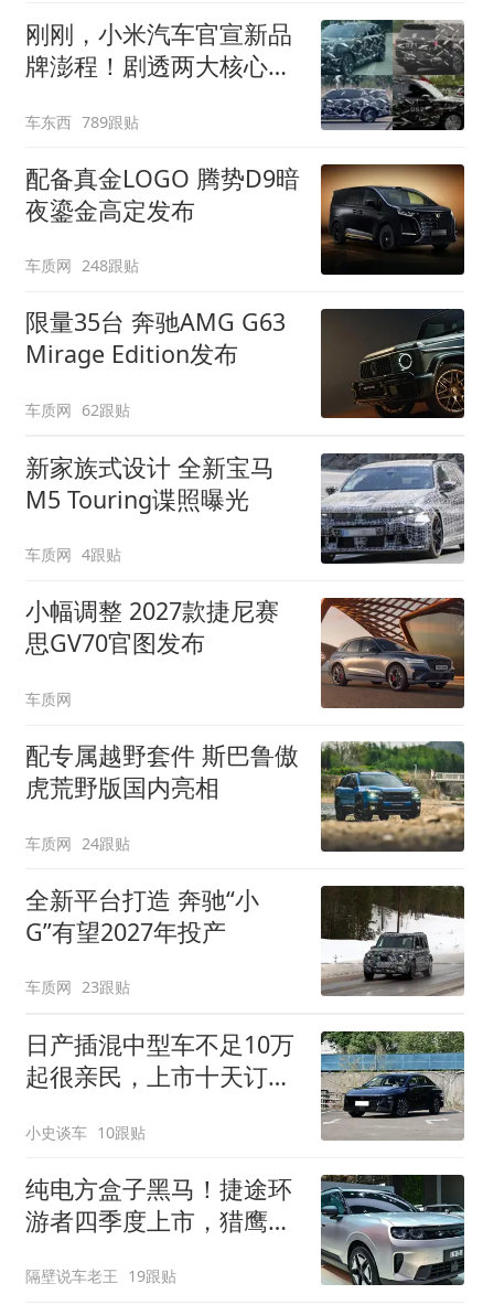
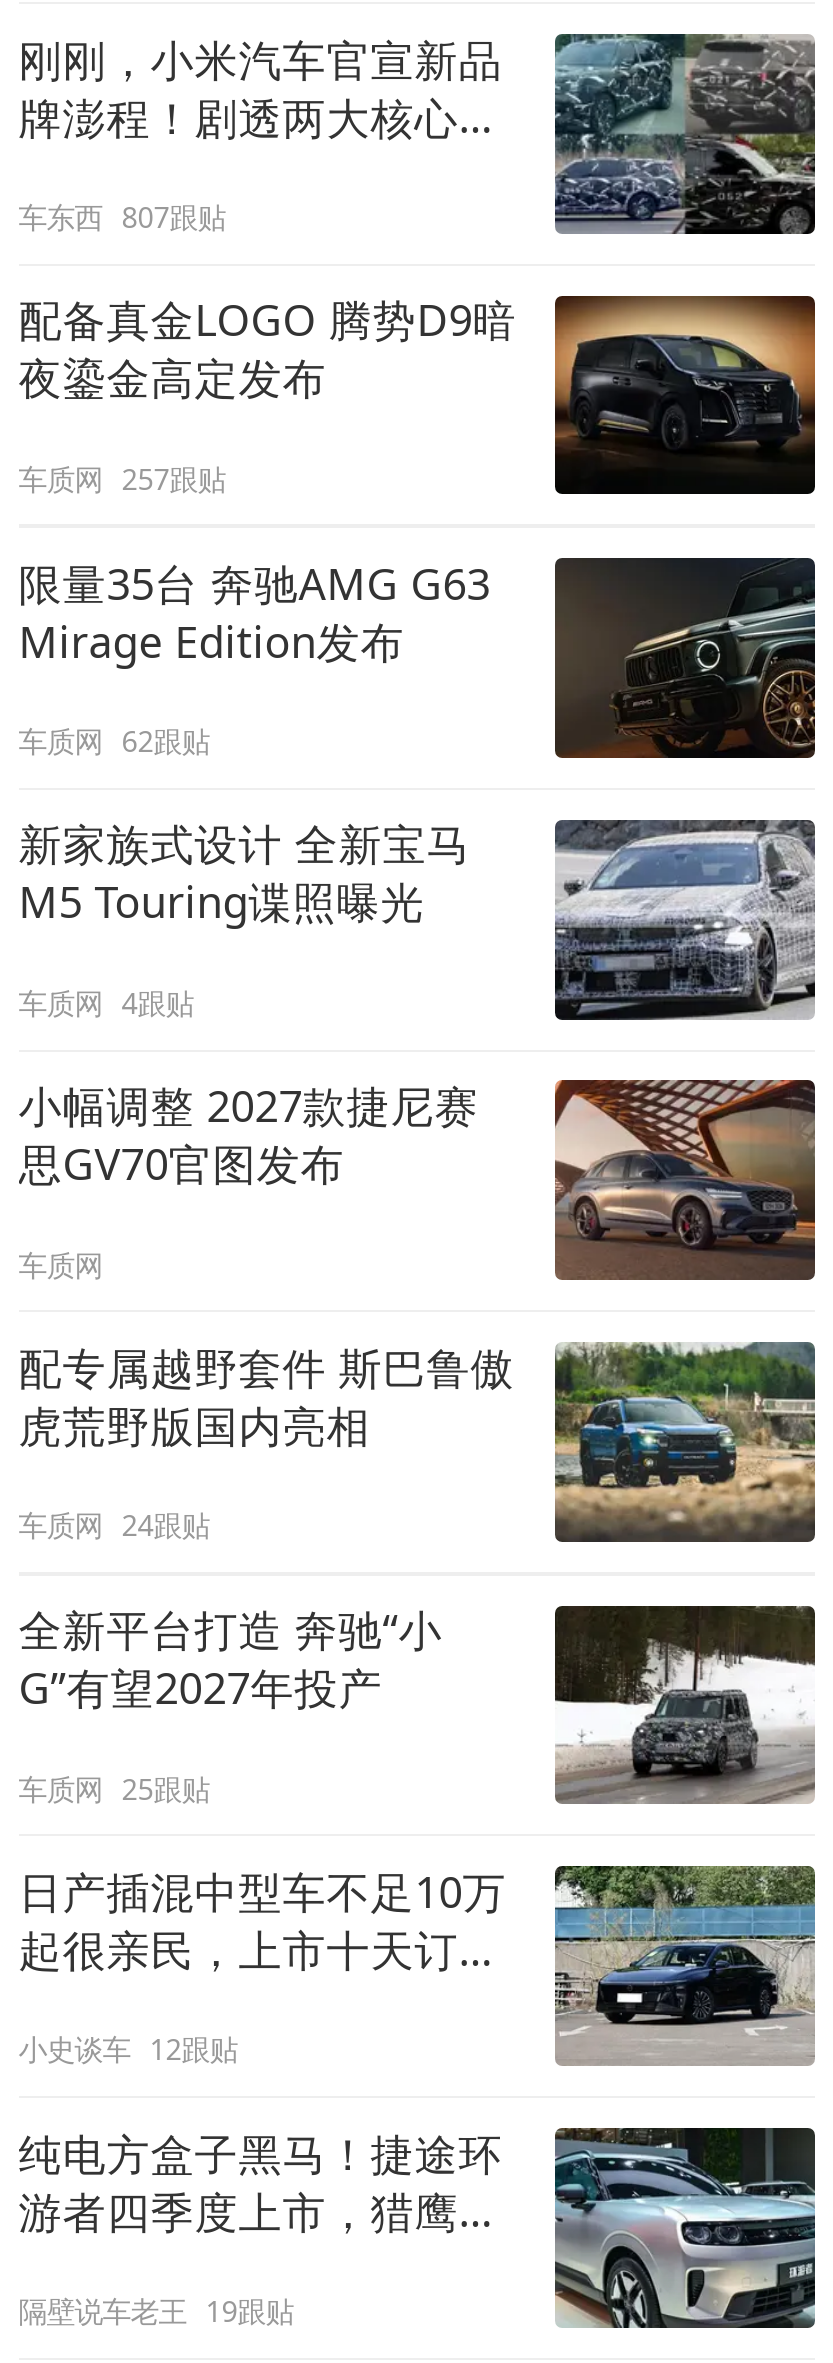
[25,111,139,132] 车东西 789跟贴 -> [18,198,226,236] 车东西 807跟贴
[25,255,139,276] 车质网 248跟贴 -> [18,459,226,497] 车质网 257跟贴
[25,976,130,997] 车质网 23跟贴 -> [18,1769,210,1807] 车质网 25跟贴
[25,1122,146,1143] 小史谈车 10跟贴 -> [18,2031,238,2069] 小史谈车 12跟贴

